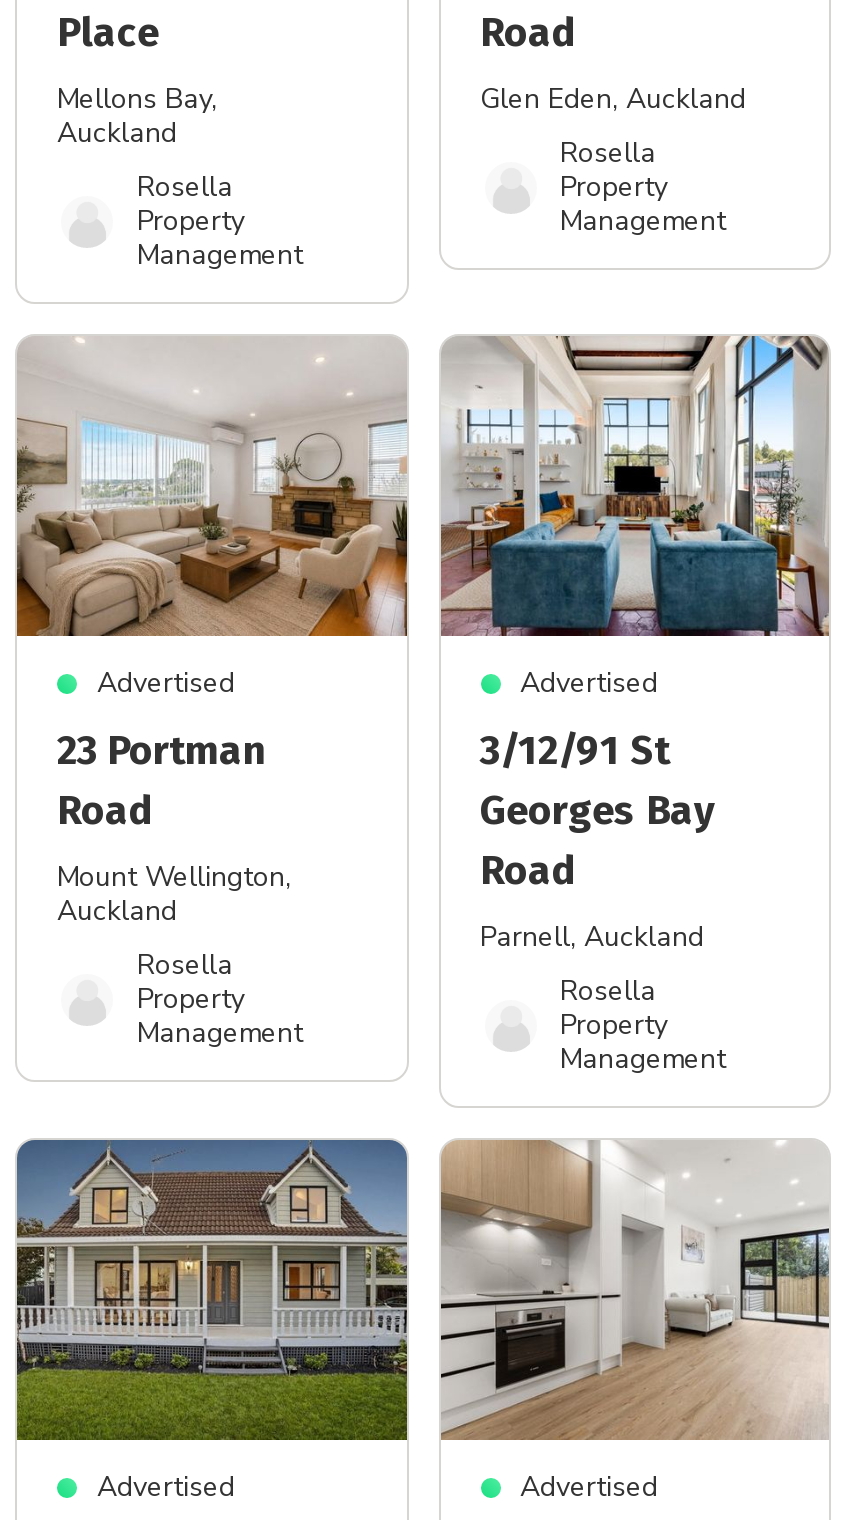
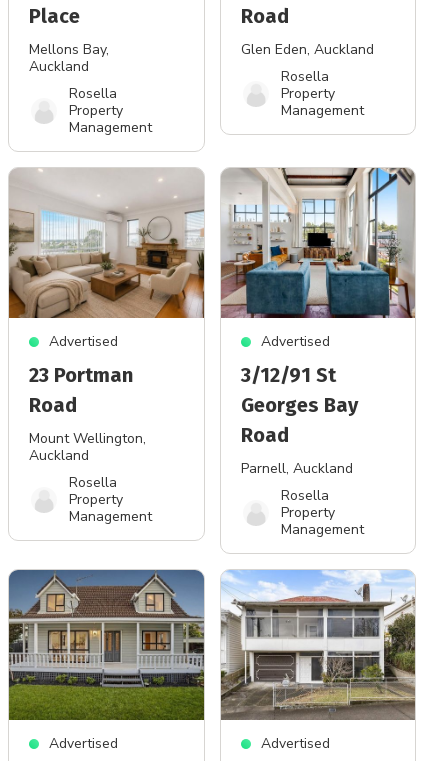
[439,1138,831,1440] [image] -> [220,569,416,720] [image]

